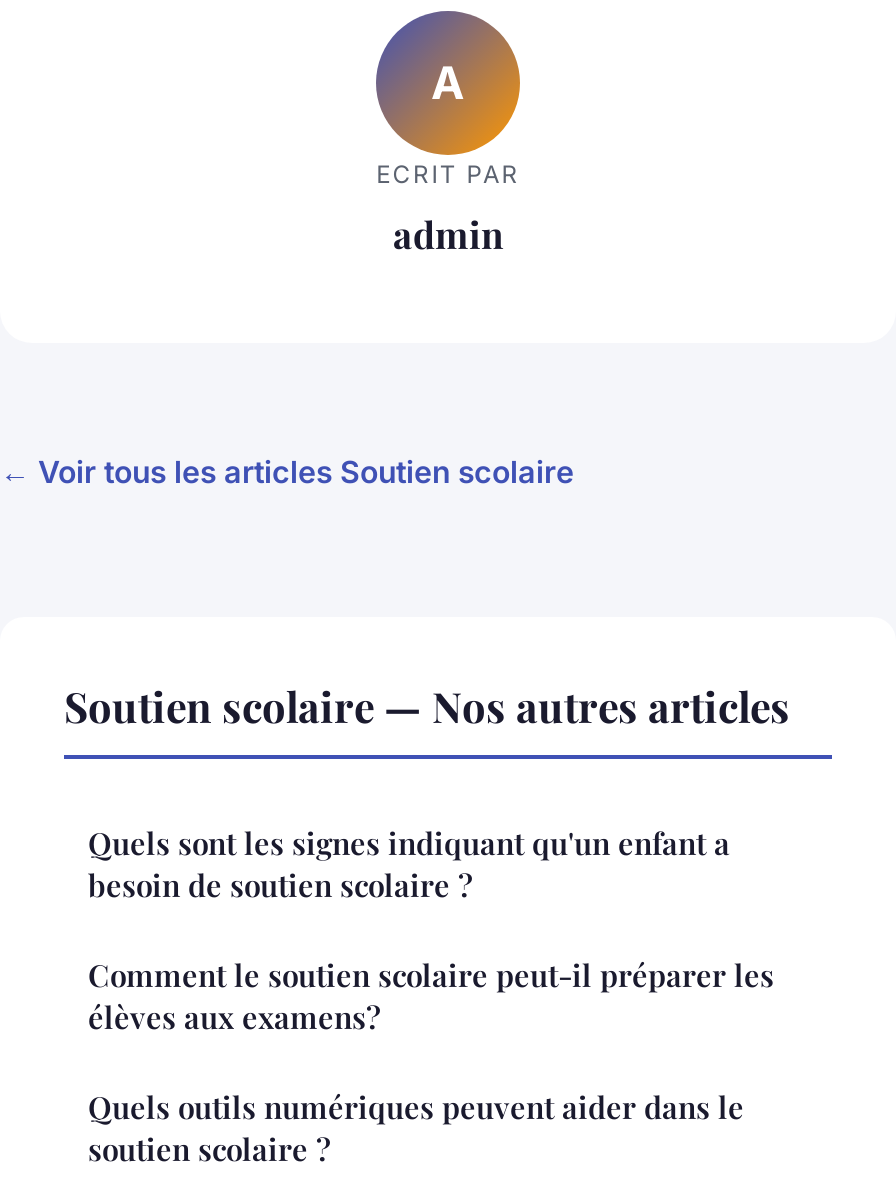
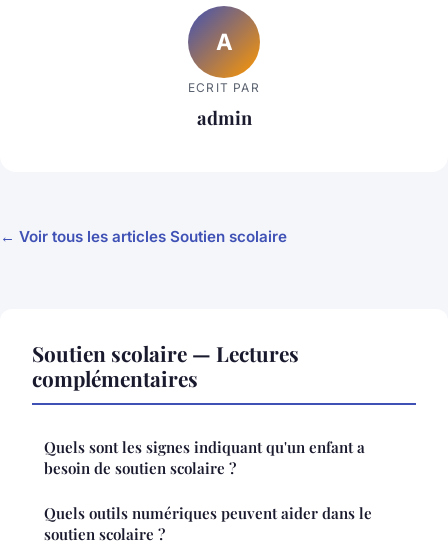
[64,676,790,732] Soutien scolaire — Nos autres articles -> [32,339,299,392] Soutien scolaire — Lectures | complémentaires
moved [88,822,730,904] -> [44,437,365,478]: Quels sont les signes indiquant qu'un enfant a | besoin de soutien scolaire ?
[88,954,774,1036] Comment le soutien scolaire peut-il préparer les | élèves aux examens? -> none

